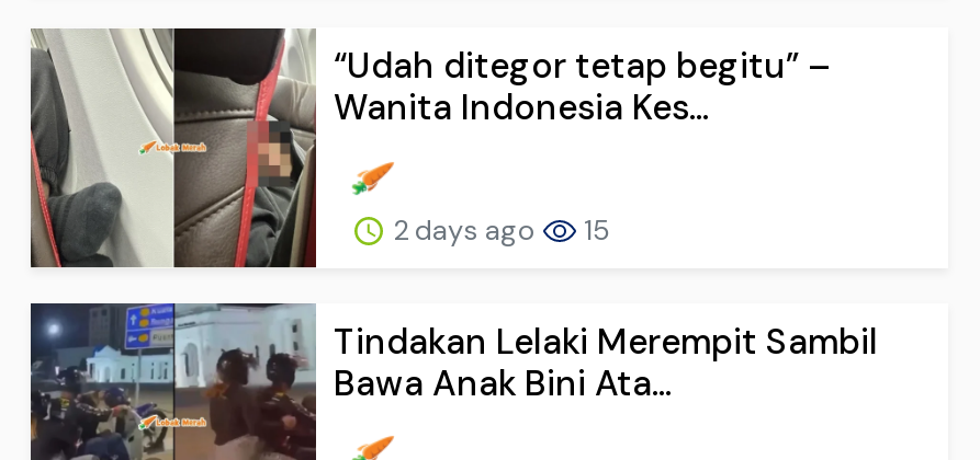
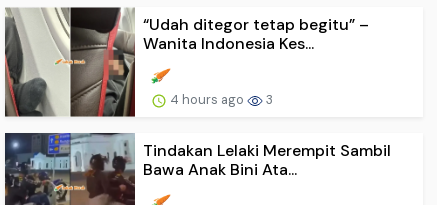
[386,211,542,248] 2 days ago -> [167,91,247,108] 4 hours ago
[577,211,610,248] 15 -> [263,91,273,108] 3

